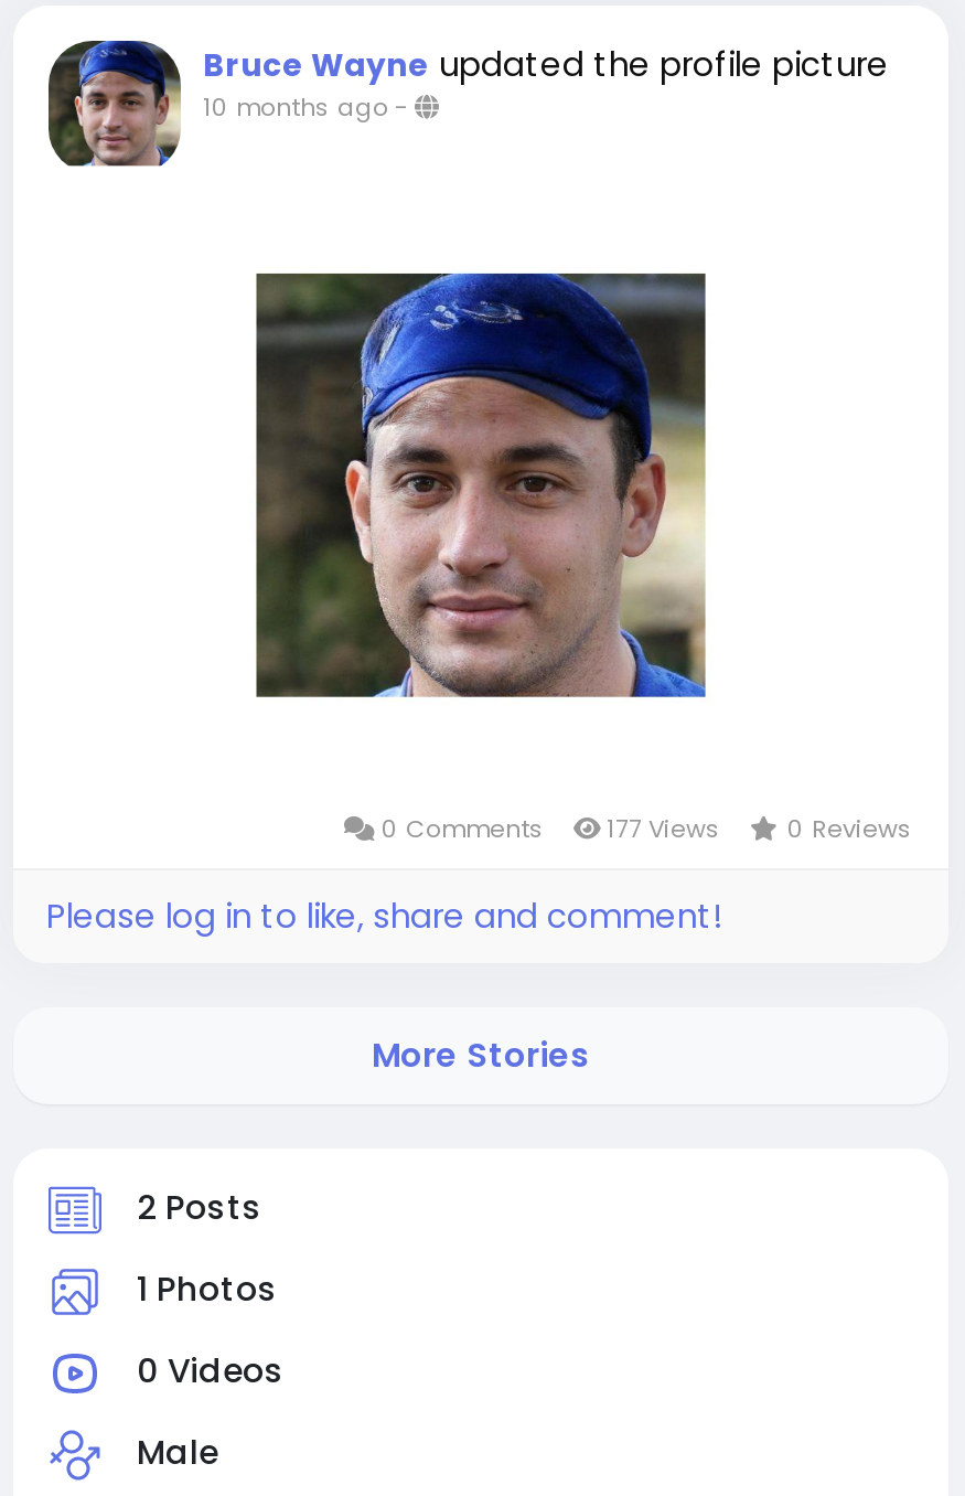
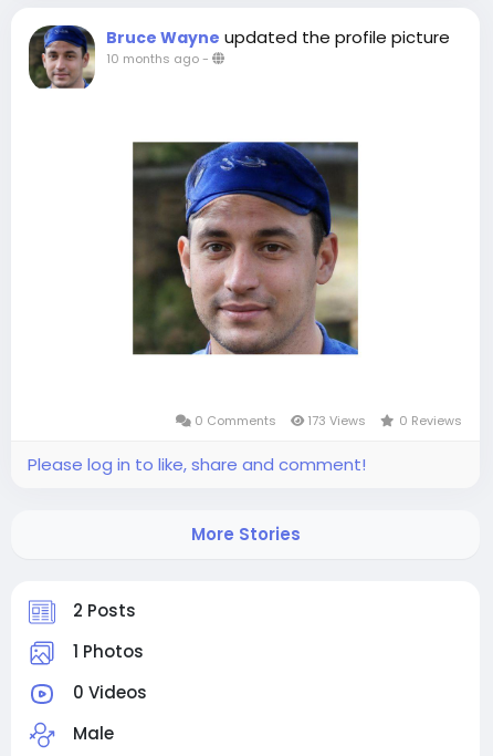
[375,812,913,847] 0 Comments 177 Views 0 Reviews -> [191,412,462,430] 0 Comments 173 Views 0 Reviews

